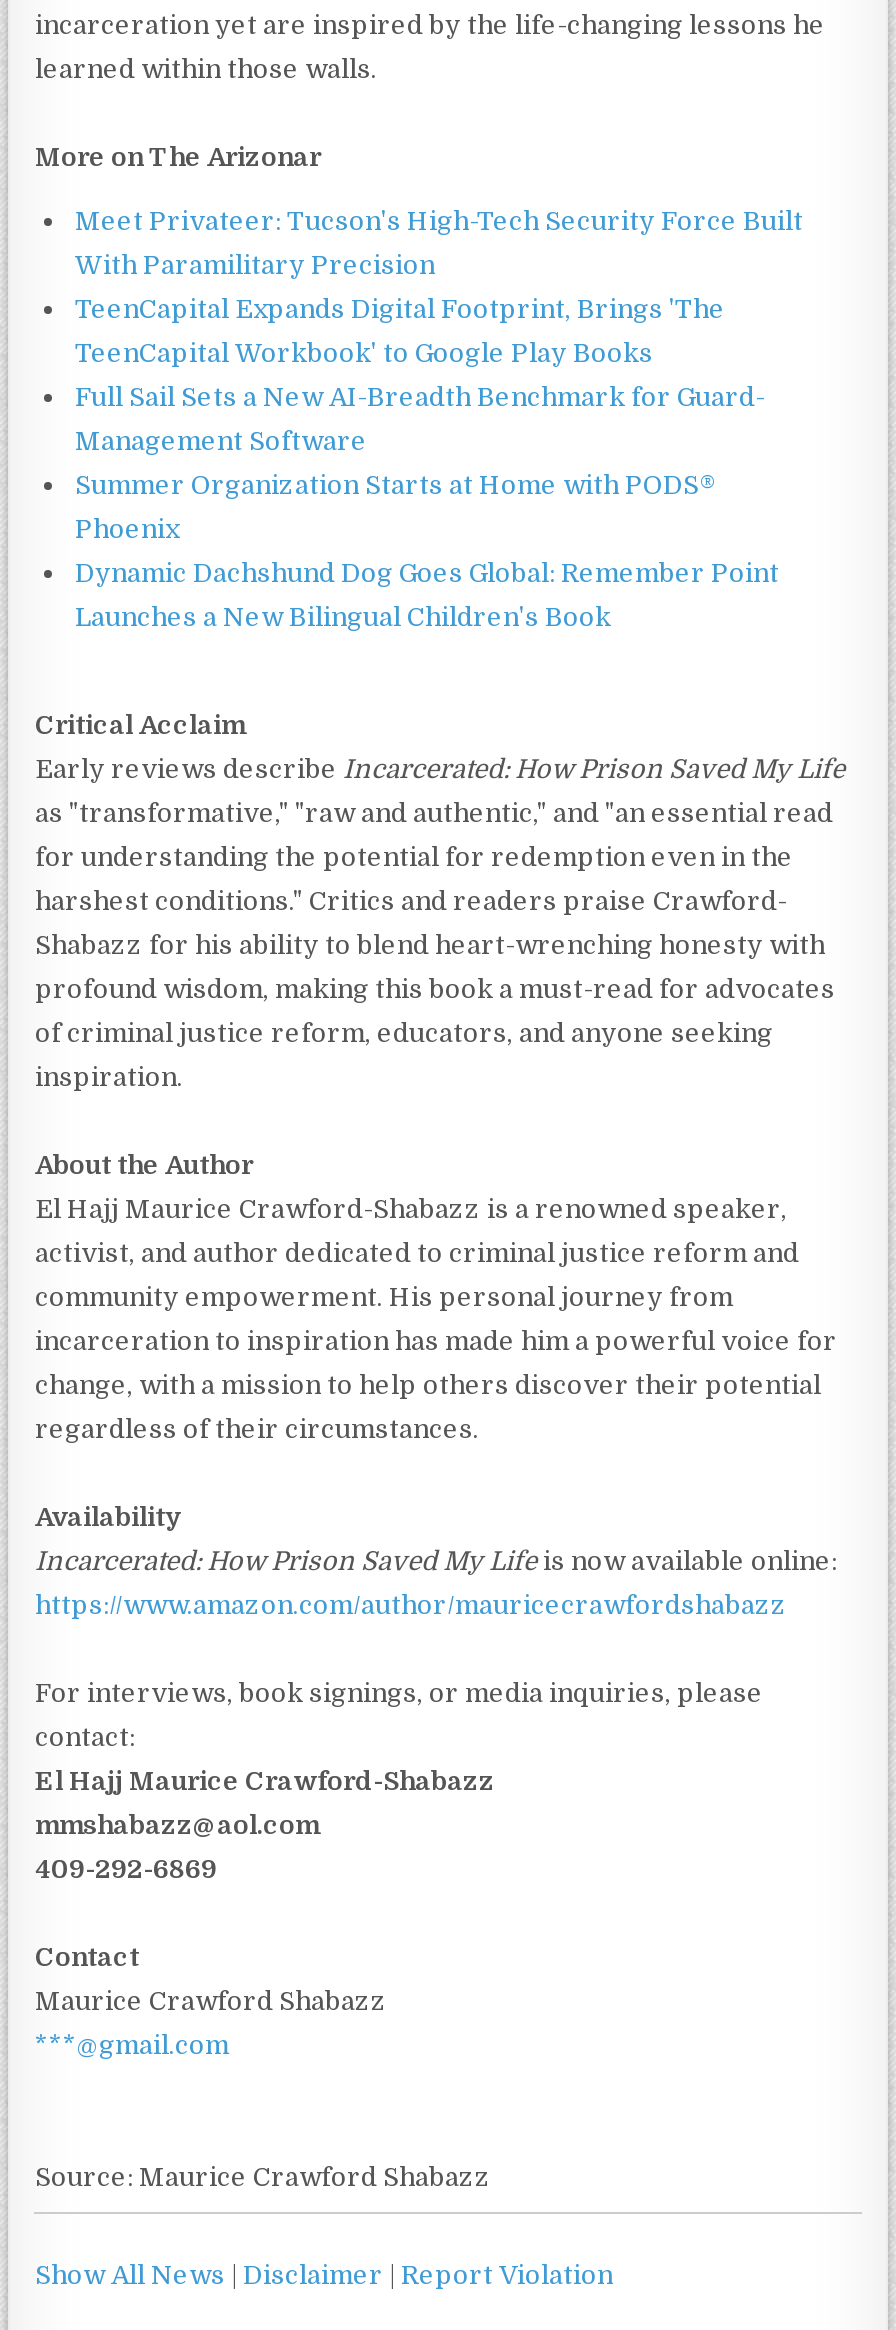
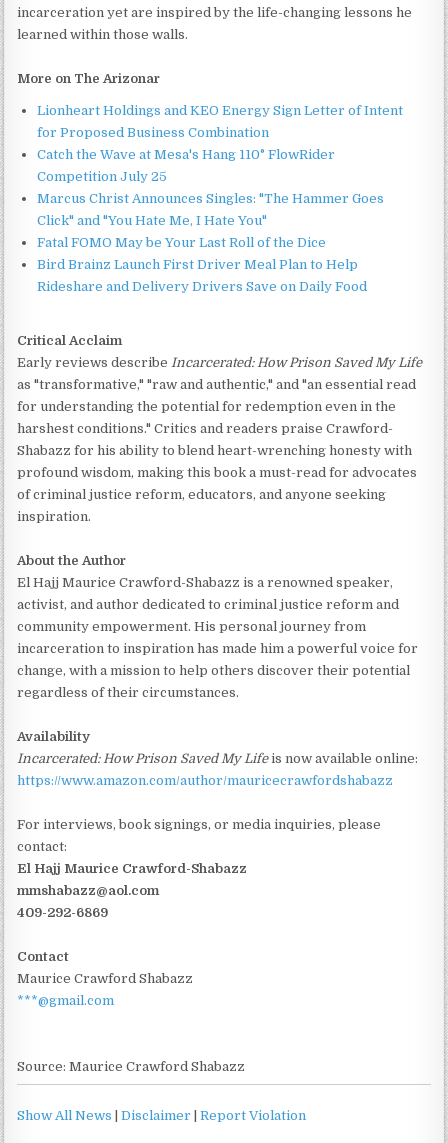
[75,206,803,632] Meet Privateer: Tucson's High-Tech Security Force Built | With Paramilitary Precision | TeenCapital Expands Digital Footprint, Brings 'The | TeenCapital Workbook' to Google Play Books | Full Sail Sets a New AI-Breadth Benchmark for Guard- | Management Software | Summer Organization Starts at Home with PODS® | Phoenix | Dynamic Dachshund Dog Goes Global: Remember Point | Launches a New Bilingual Children's Book -> [37,103,403,294] Lionheart Holdings and KEO Energy Sign Letter of Intent | for Proposed Business Combination | Catch the Wave at Mesa's Hang 110° FlowRider | Competition July 25 | Marcus Christ Announces Singles: "The Hammer Goes | Click" and "You Hate Me, I Hate You" | Fatal FOMO May be Your Last Roll of the Dice | Bird Brainz Launch First Driver Meal Plan to Help | Rideshare and Delivery Drivers Save on Daily Food

